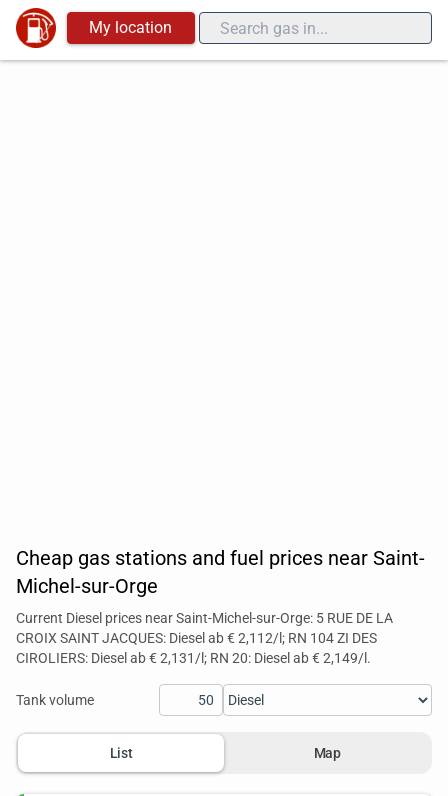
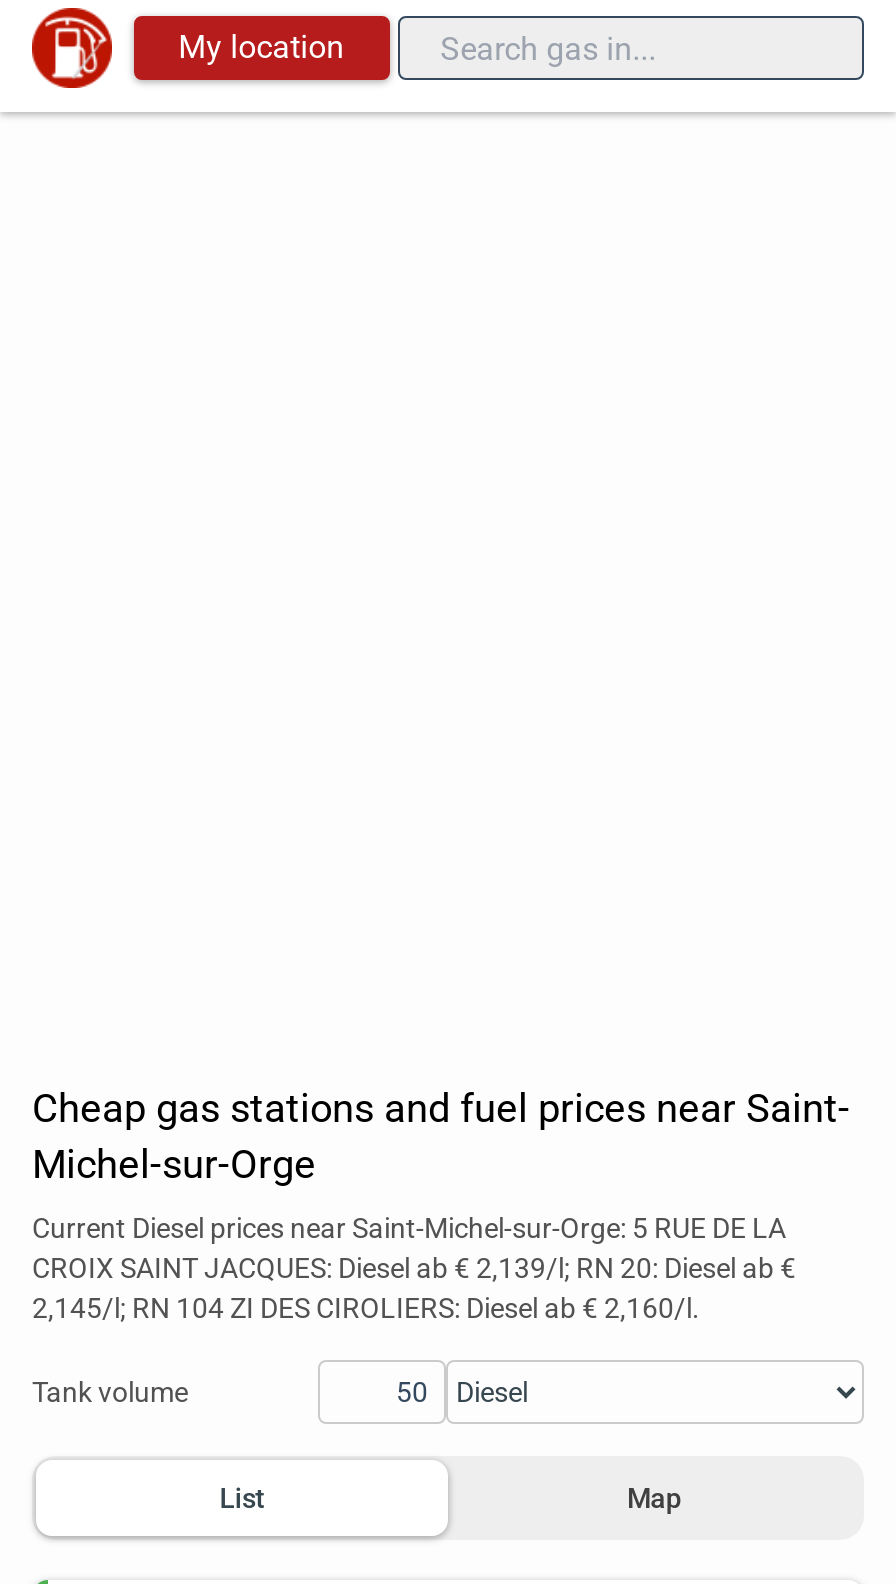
[16,630,377,666] CROIX SAINT JACQUES: Diesel ab € 2,112/l; RN 104 ZI DES | CIROLIERS: Diesel ab € 2,131/l; RN 20: Diesel ab € 2,149/l. -> [32,1252,796,1324] CROIX SAINT JACQUES: Diesel ab € 2,139/l; RN 20: Diesel ab € | 2,145/l; RN 104 ZI DES CIROLIERS: Diesel ab € 2,160/l.

